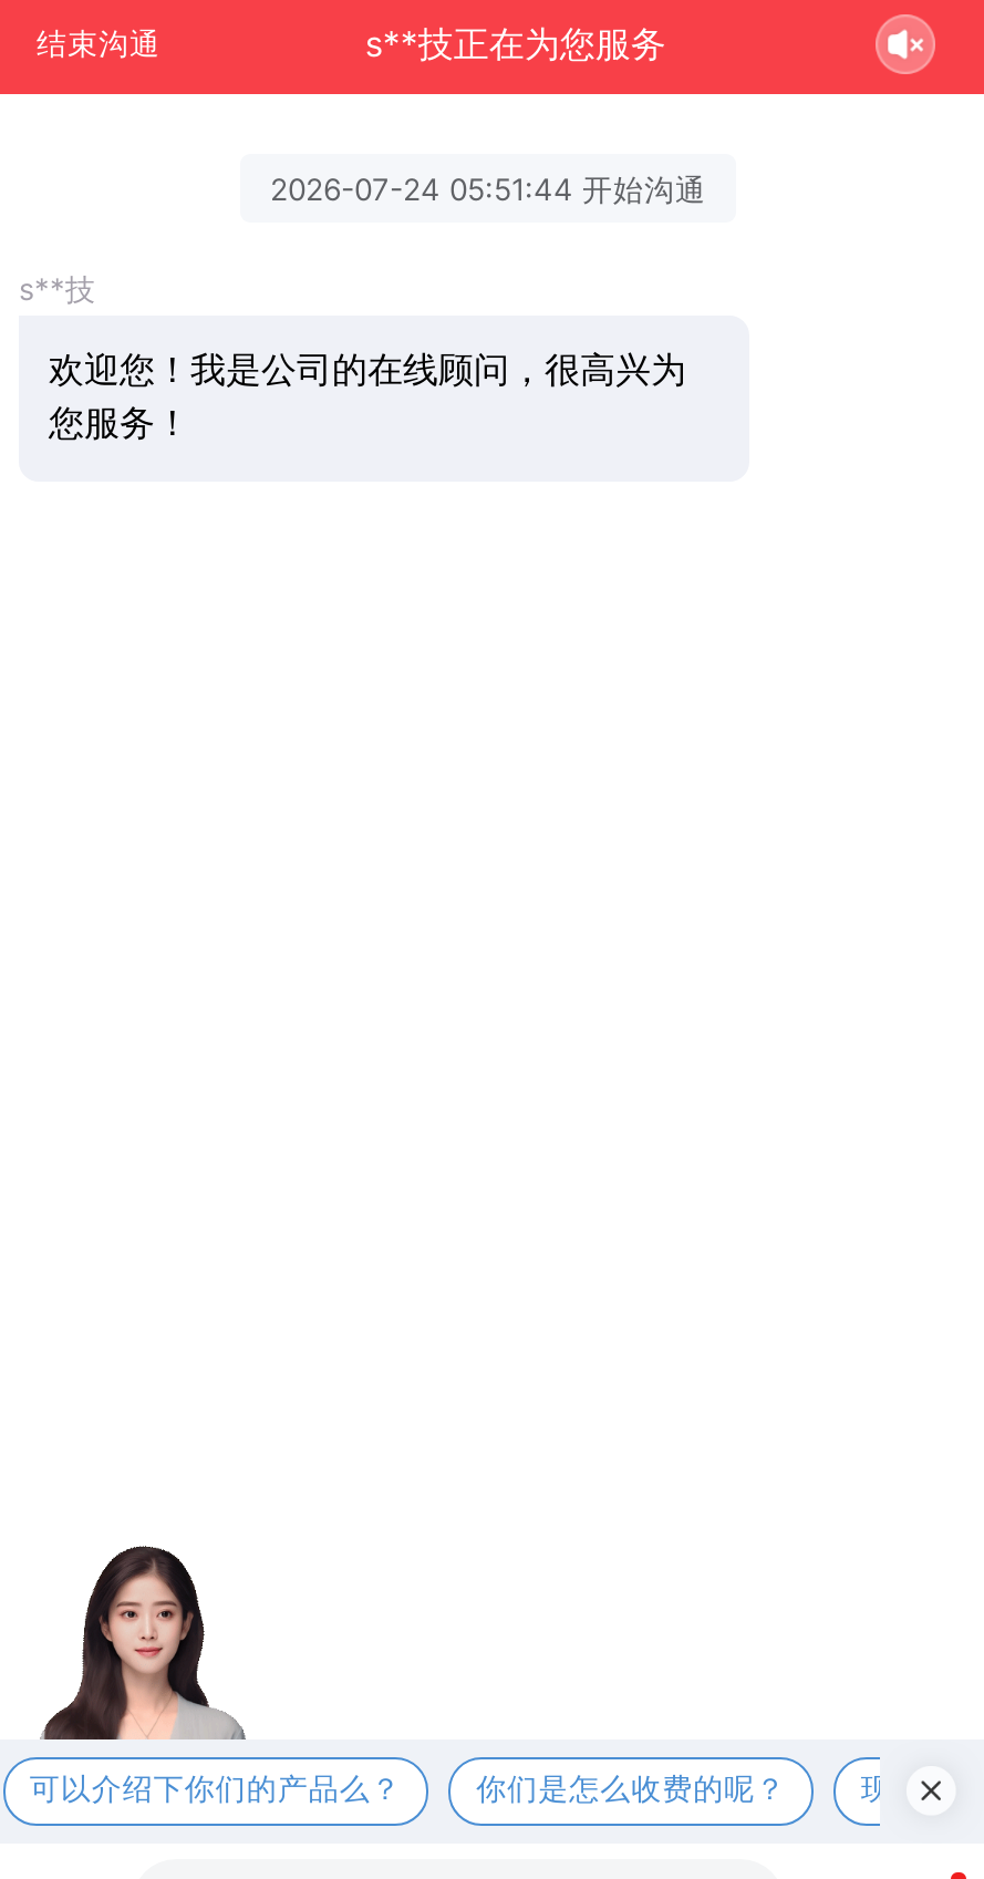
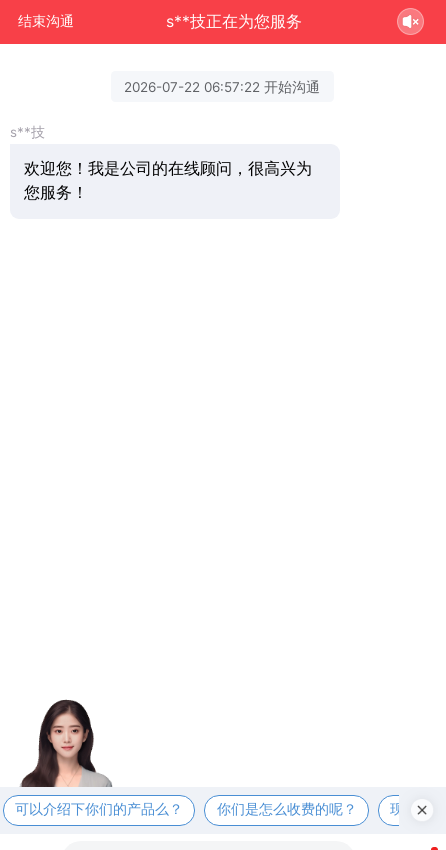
[270,171,706,206] 2026-07-24 05:51:44 开始沟通 -> [124,79,320,95] 2026-07-22 06:57:22 开始沟通

